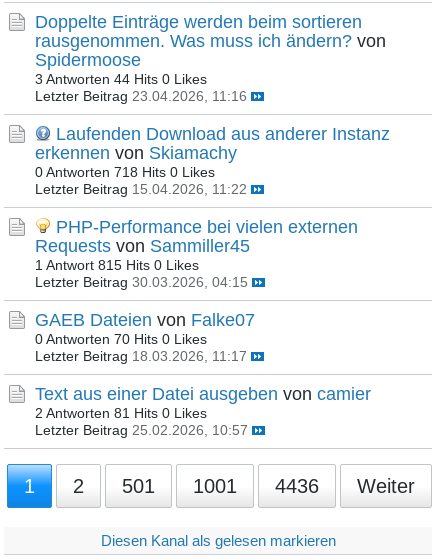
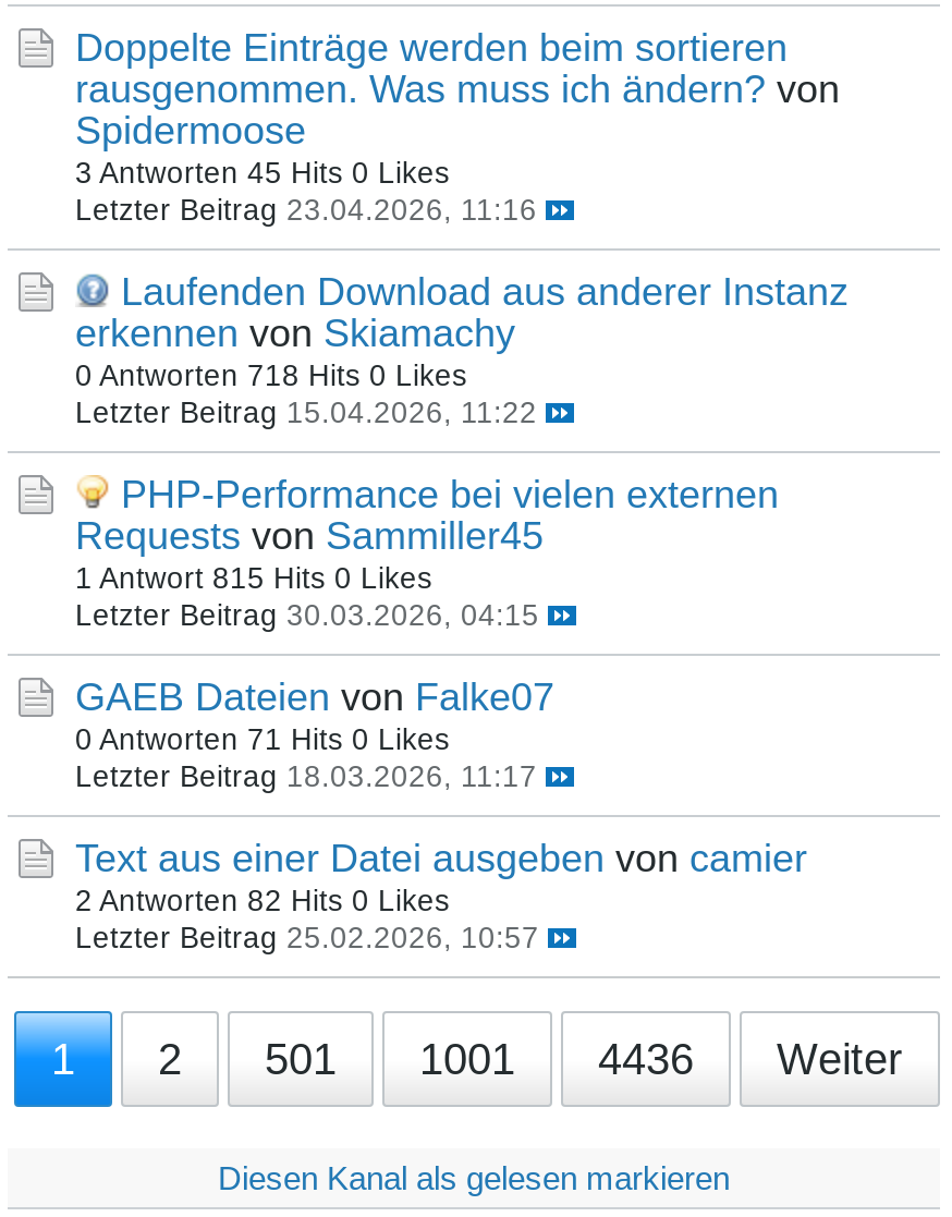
[35,72,207,87] 3 Antworten 44 Hits 0 Likes -> [75,157,450,190] 3 Antworten 45 Hits 0 Likes
[35,332,207,347] 0 Antworten 70 Hits 0 Likes -> [75,723,450,756] 0 Antworten 71 Hits 0 Likes
[35,406,207,421] 2 Antworten 81 Hits 0 Likes -> [75,885,450,917] 2 Antworten 82 Hits 0 Likes

